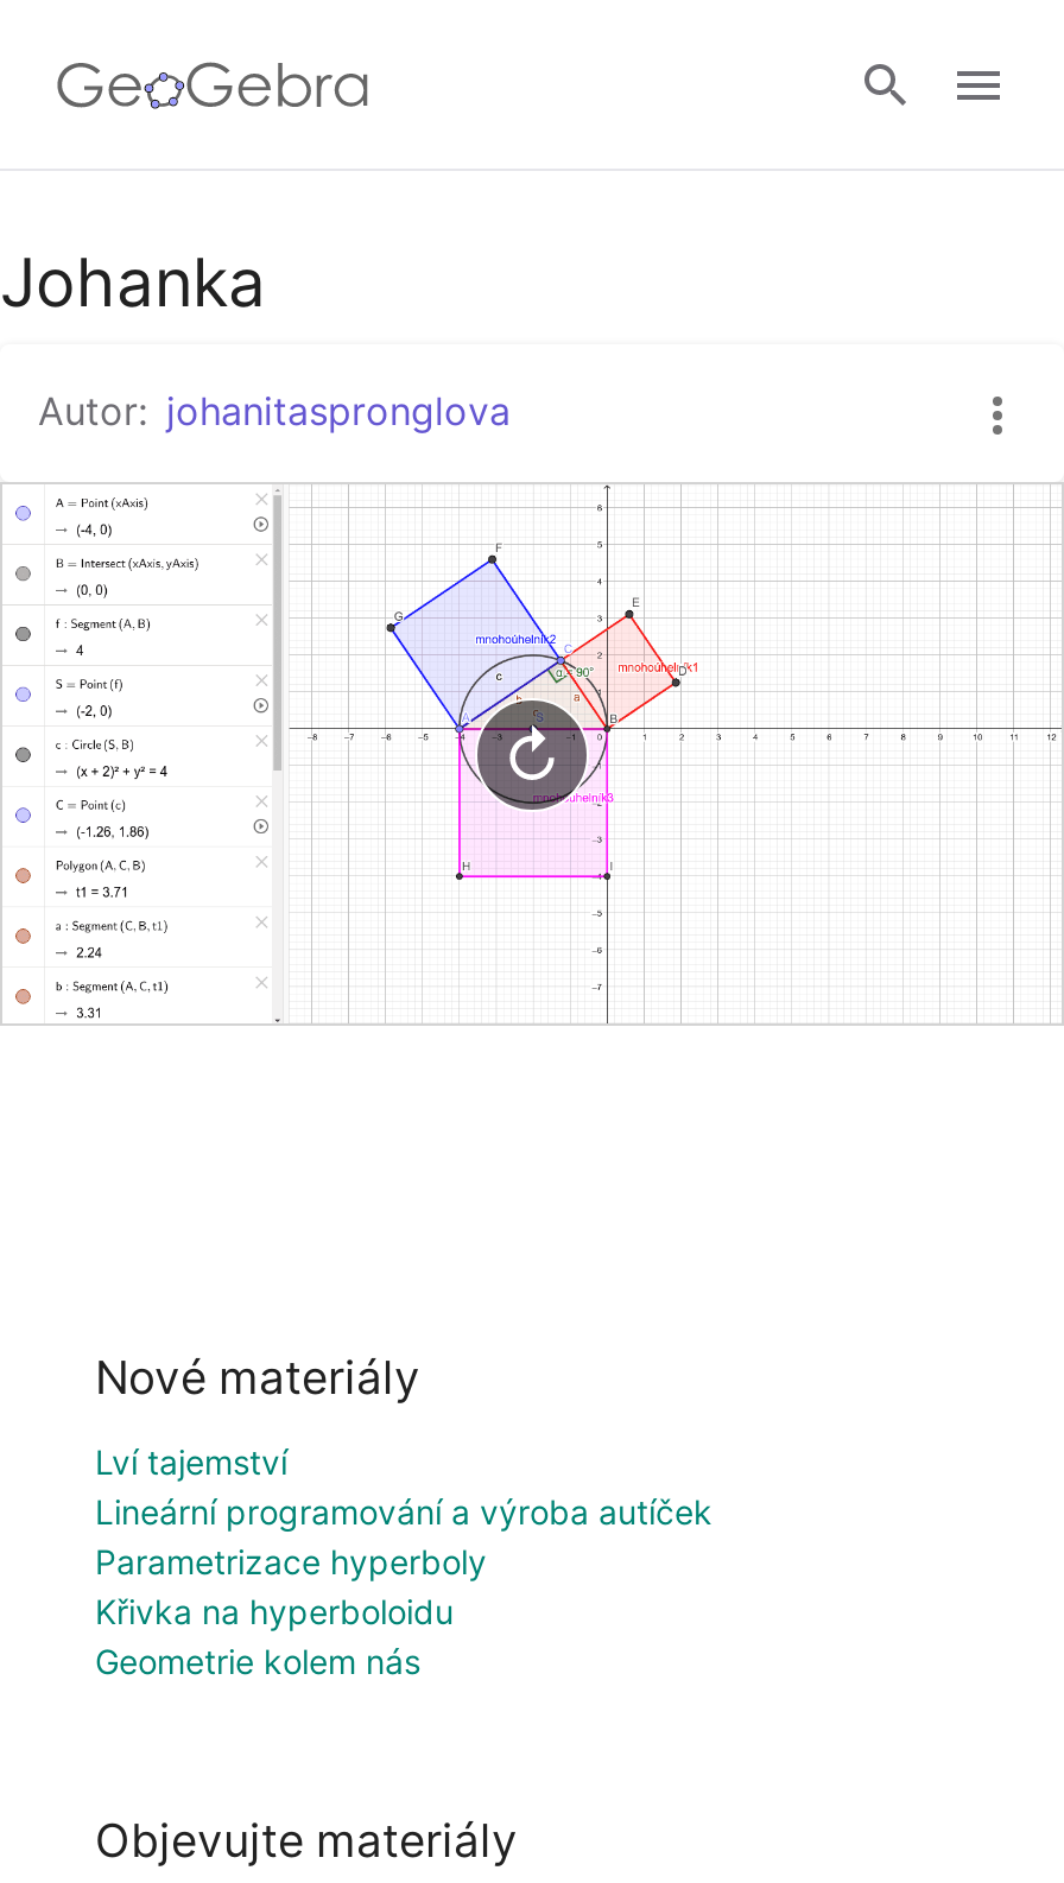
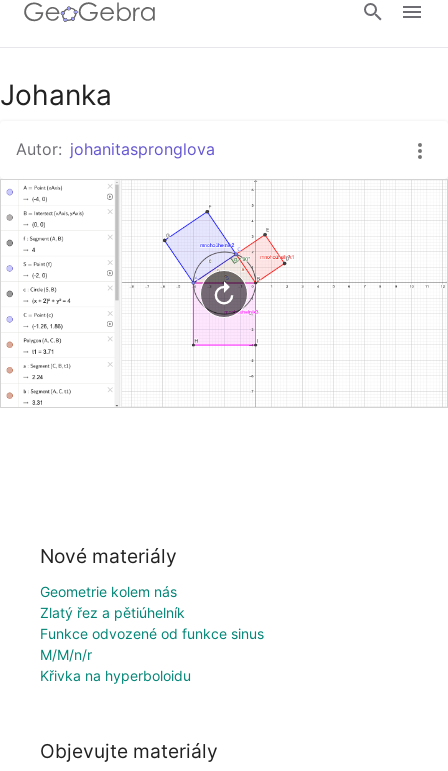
[95,1441,712,1581] Lví tajemství | Lineární programování a výroba autíček | Parametrizace hyperboly -> none
moved [95,1590,454,1631] -> [40,667,191,684]: Křivka na hyperboloidu
moved [95,1640,420,1681] -> [40,583,177,600]: Geometrie kolem nás
none -> [40,604,264,663] Zlatý řez a pětiúhelník | Funkce odvozené od funkce sinus | M/M/n/r

